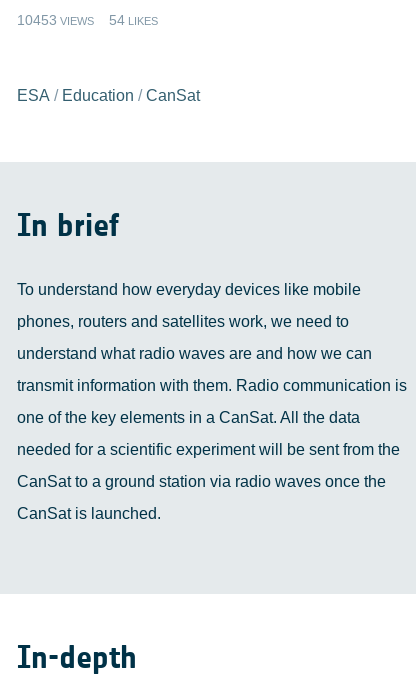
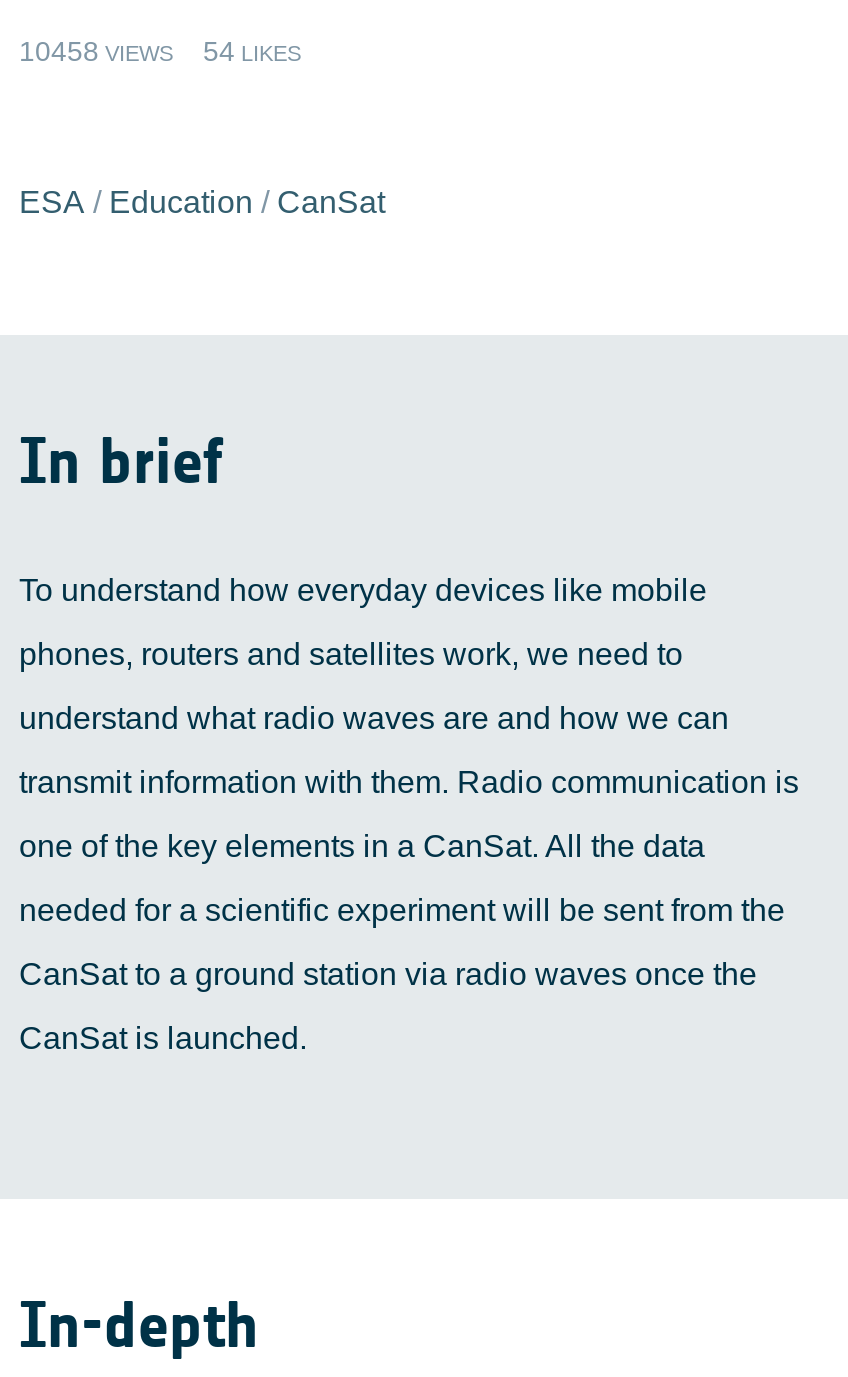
[17,12,158,28] 10453 VIEWS 54 LIKES -> [19,35,301,67] 10458 VIEWS 54 LIKES

